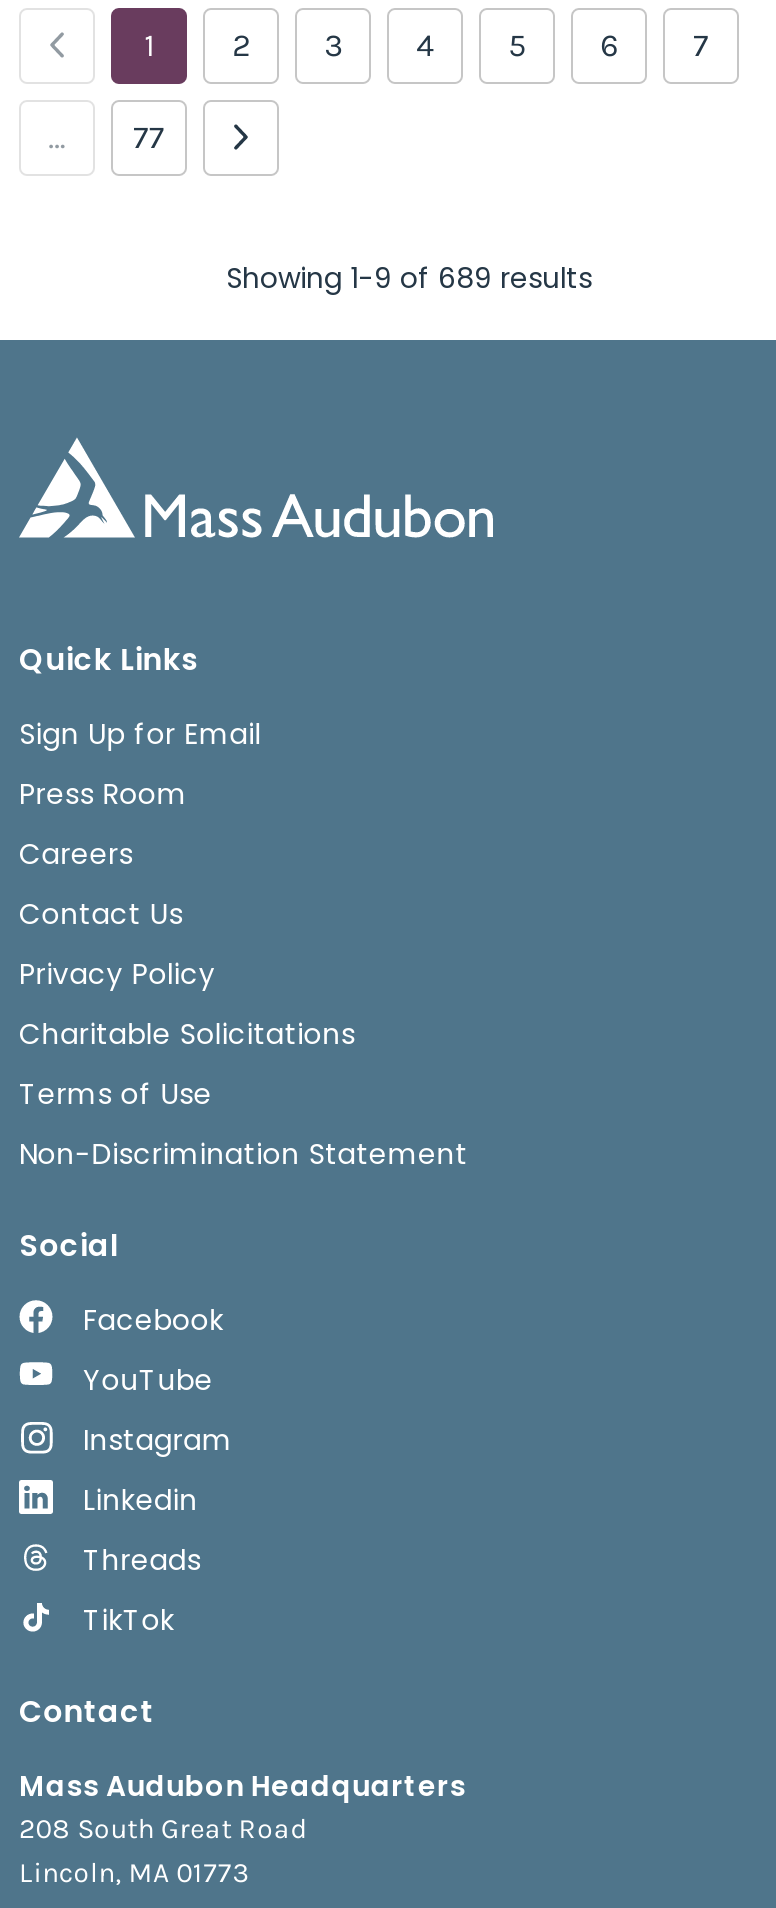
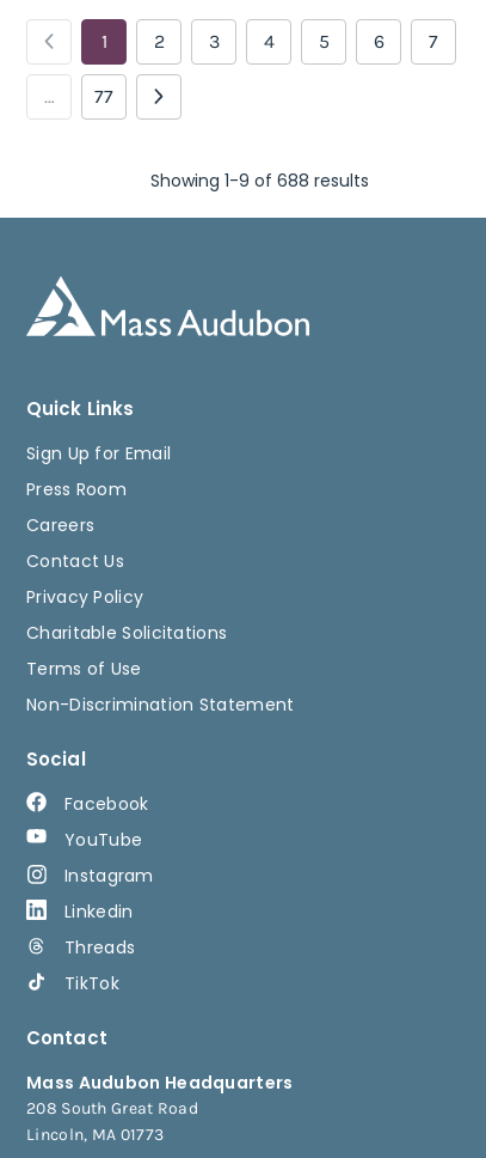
[226,258,592,298] Showing 1-9 of 689 results -> [150,169,368,193] Showing 1-9 of 688 results

